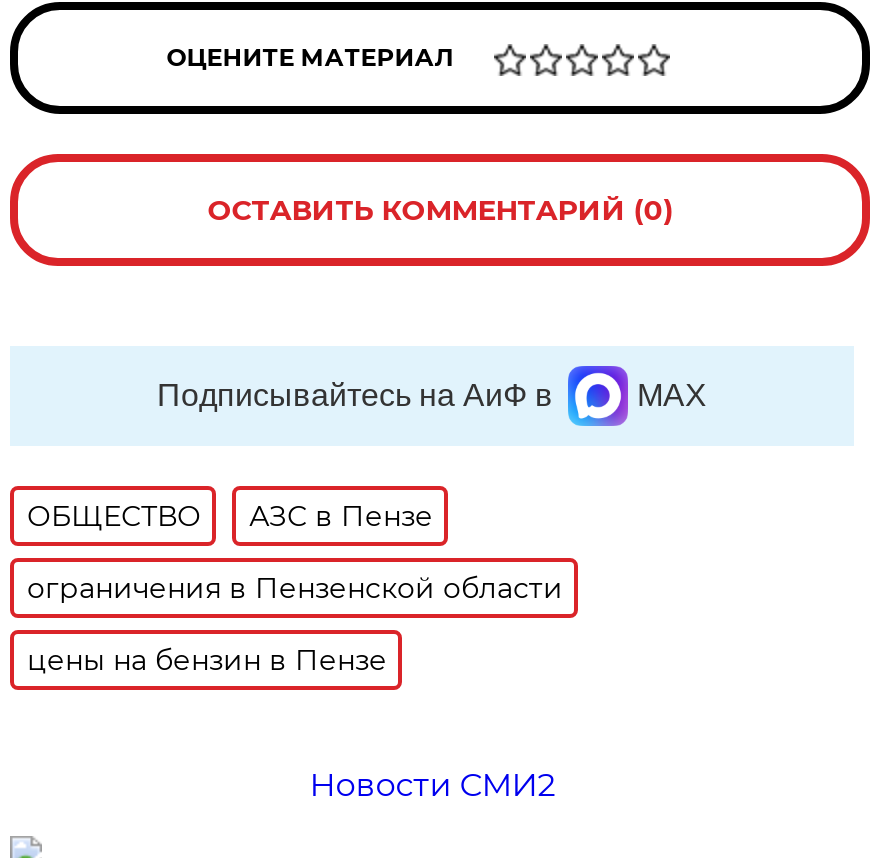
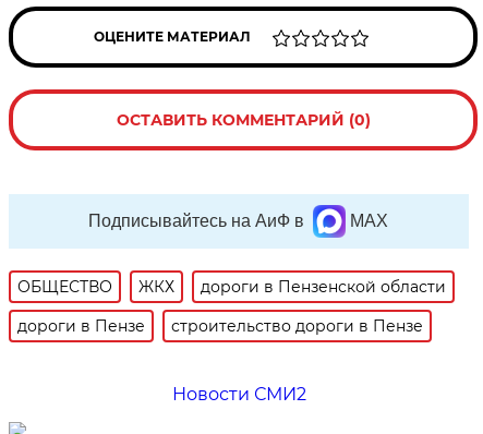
[27,498,563,678] АЗС в Пензе | ограничения в Пензенской области | цены на бензин в Пензе -> [18,277,446,336] ЖКХ | дороги в Пензенской области | дороги в Пензе | строительство дороги в Пензе

